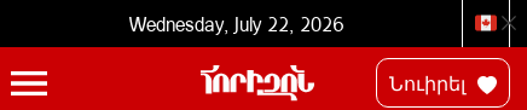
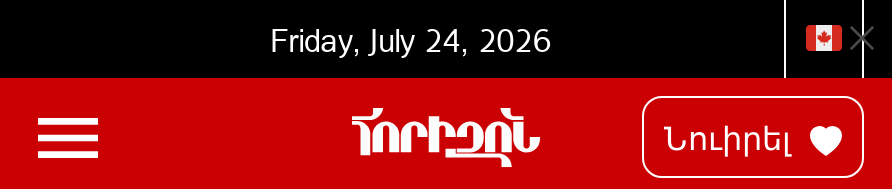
[129,11,343,34] Wednesday, July 22, 2026 -> [270,19,550,57] Friday, July 24, 2026

